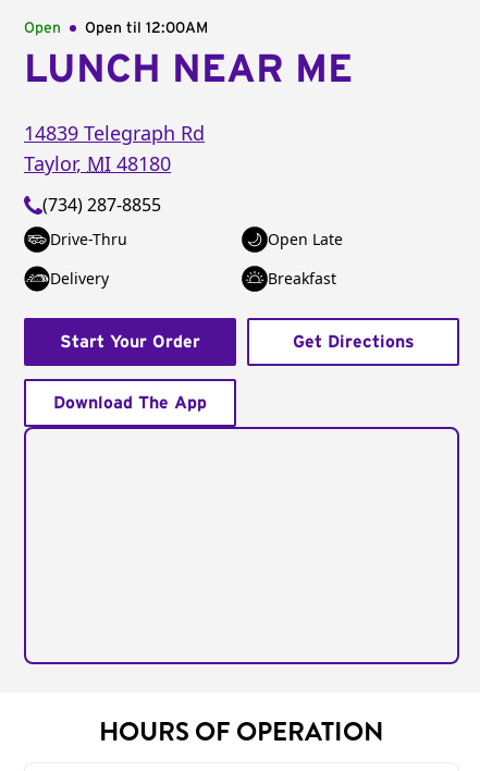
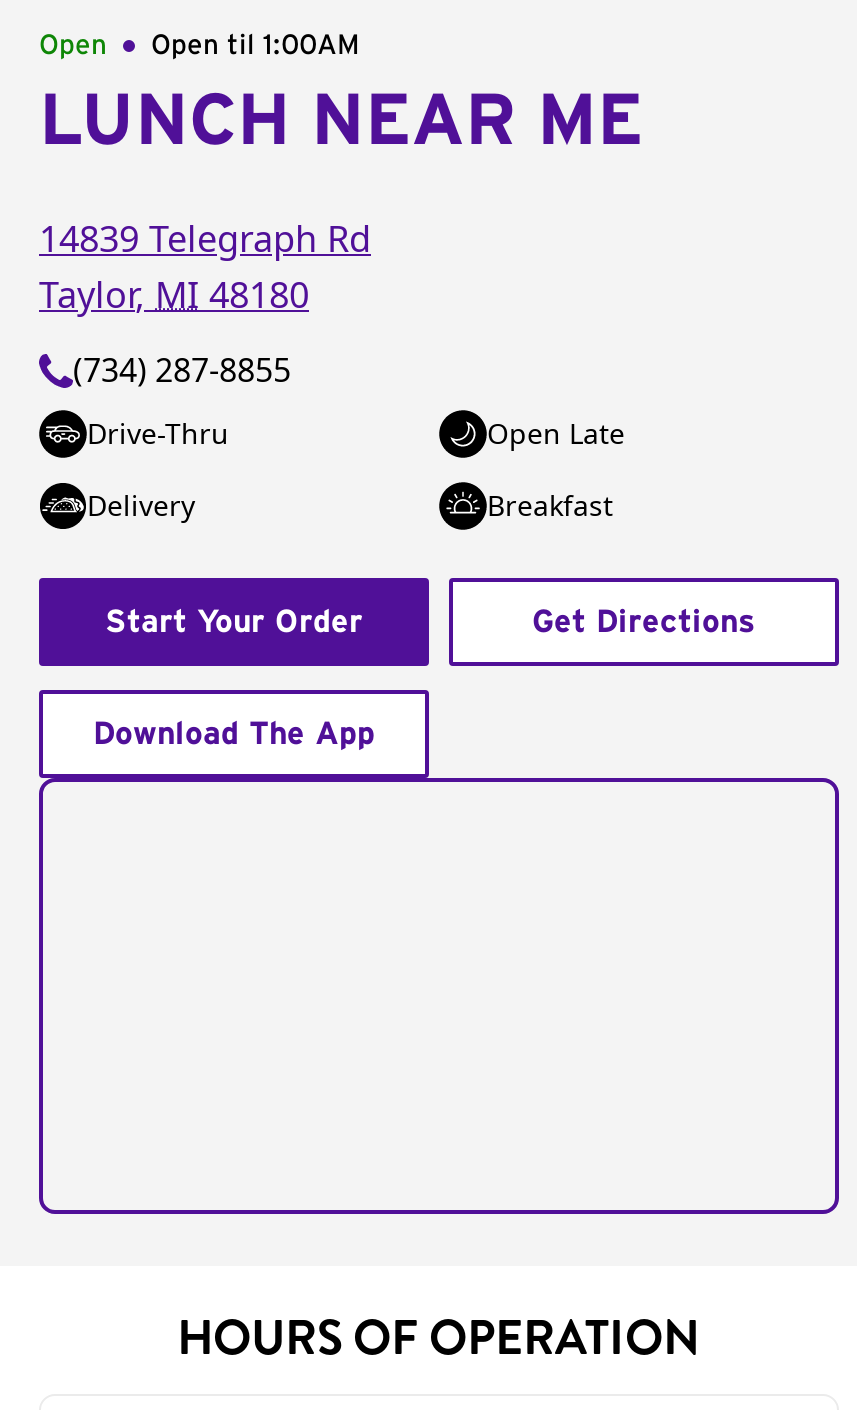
[24,21,208,36] Open Open til 12:00AM -> [39,32,359,60] Open Open til 1:00AM

